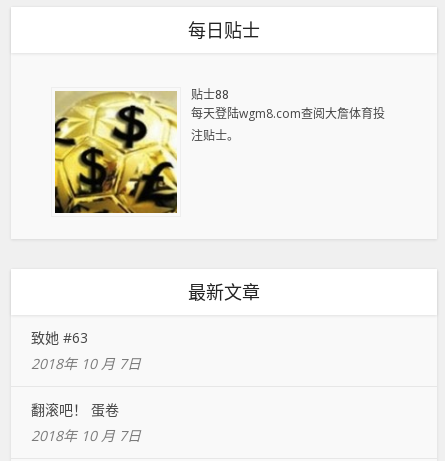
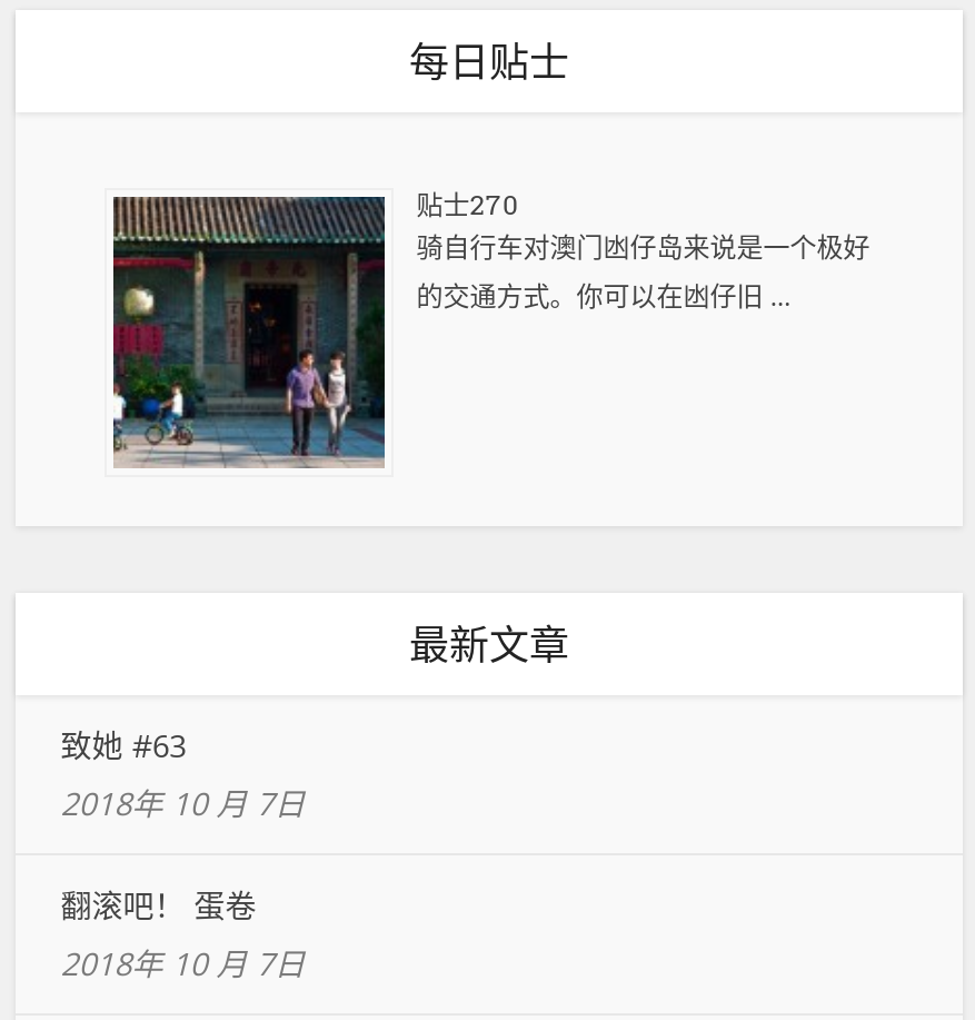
[54,86,385,214] [image] | 贴士88 | 每天登陆wgm8.com查阅大詹体育投 | 注贴士。 -> [111,187,870,468] [image] | 贴士270 | 骑自行车对澳门凼仔岛来说是一个极好 | 的交通方式。你可以在凼仔旧 …

